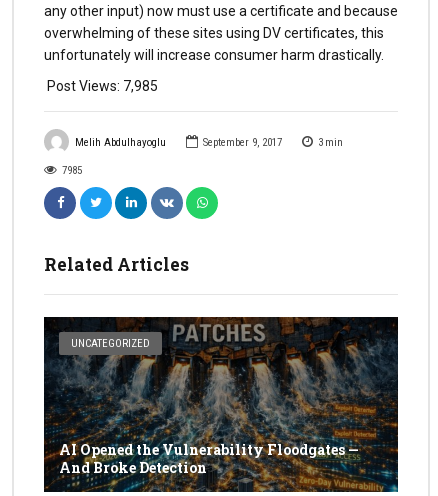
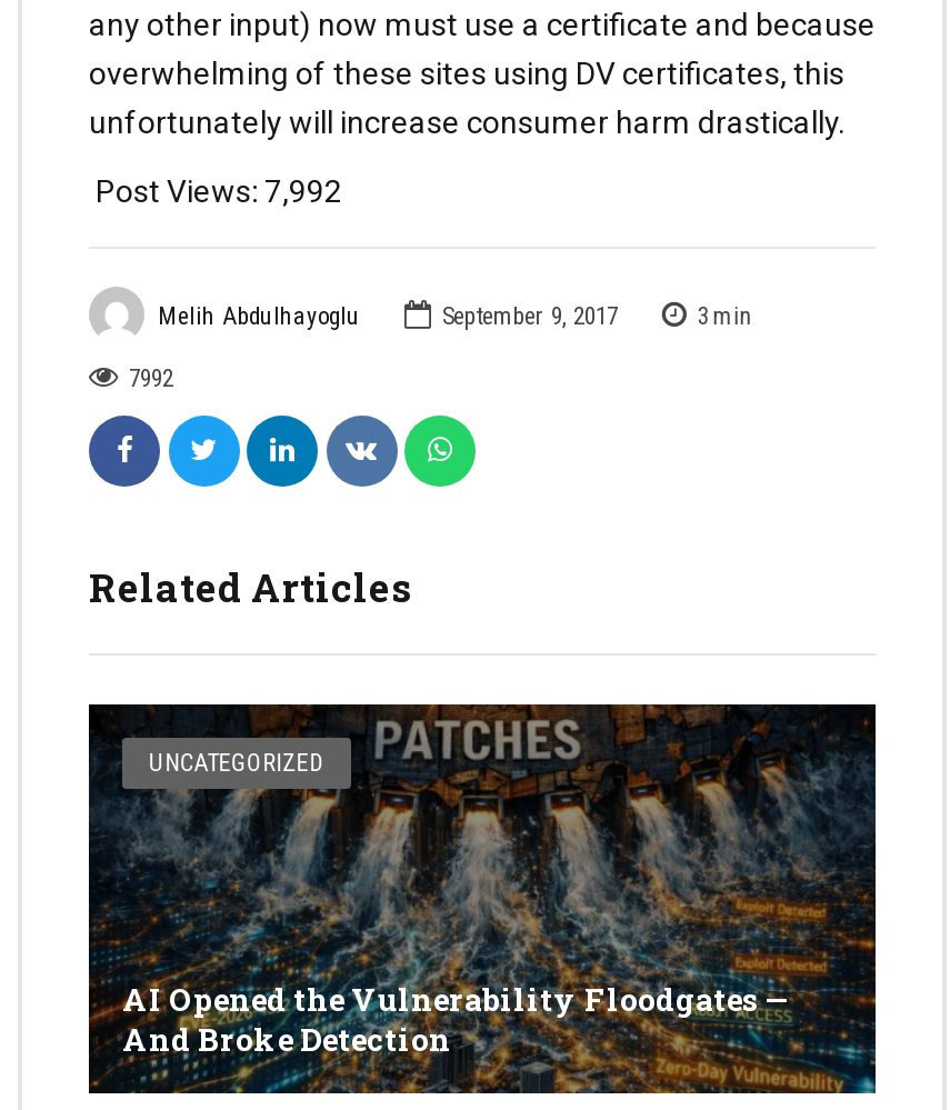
[47,78,158,94] Post Views: 7,985 -> [96,174,342,209] Post Views: 7,992
[62,164,82,177] 7985 -> [129,365,173,394] 7992

